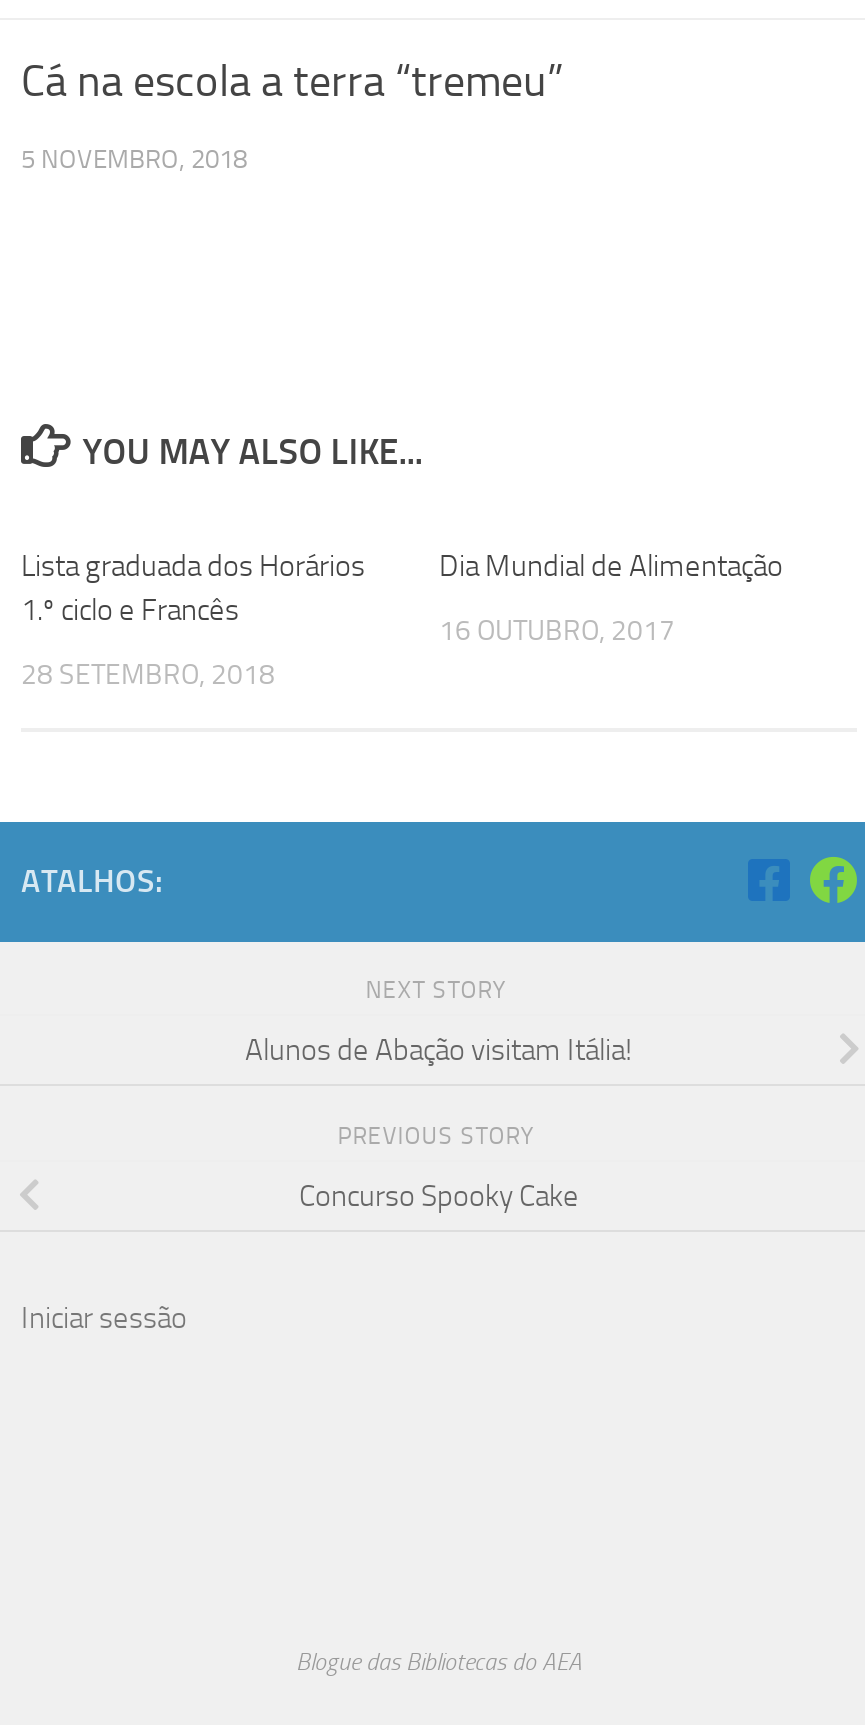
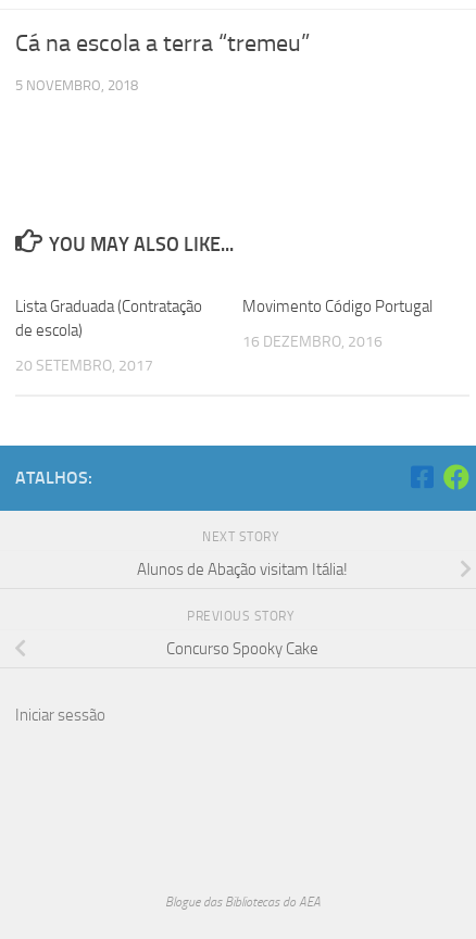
[21,548,365,628] Lista graduada dos Horários | 1.º ciclo e Francês -> [15,297,202,340] Lista Graduada (Contratação | de escola)
[439,548,783,584] Dia Mundial de Alimentação -> [242,297,433,316] Movimento Código Portugal
[439,614,675,648] 16 OUTUBRO, 2017 -> [242,333,383,351] 16 DEZEMBRO, 2016
[21,658,275,692] 28 SETEMBRO, 2018 -> [15,356,153,375] 20 SETEMBRO, 2017

